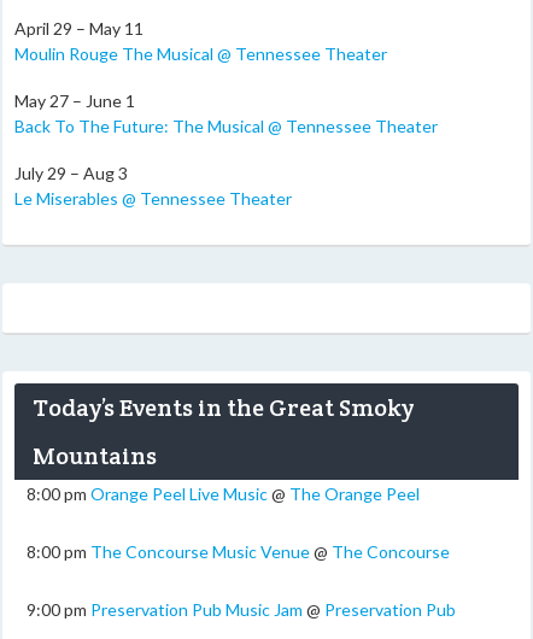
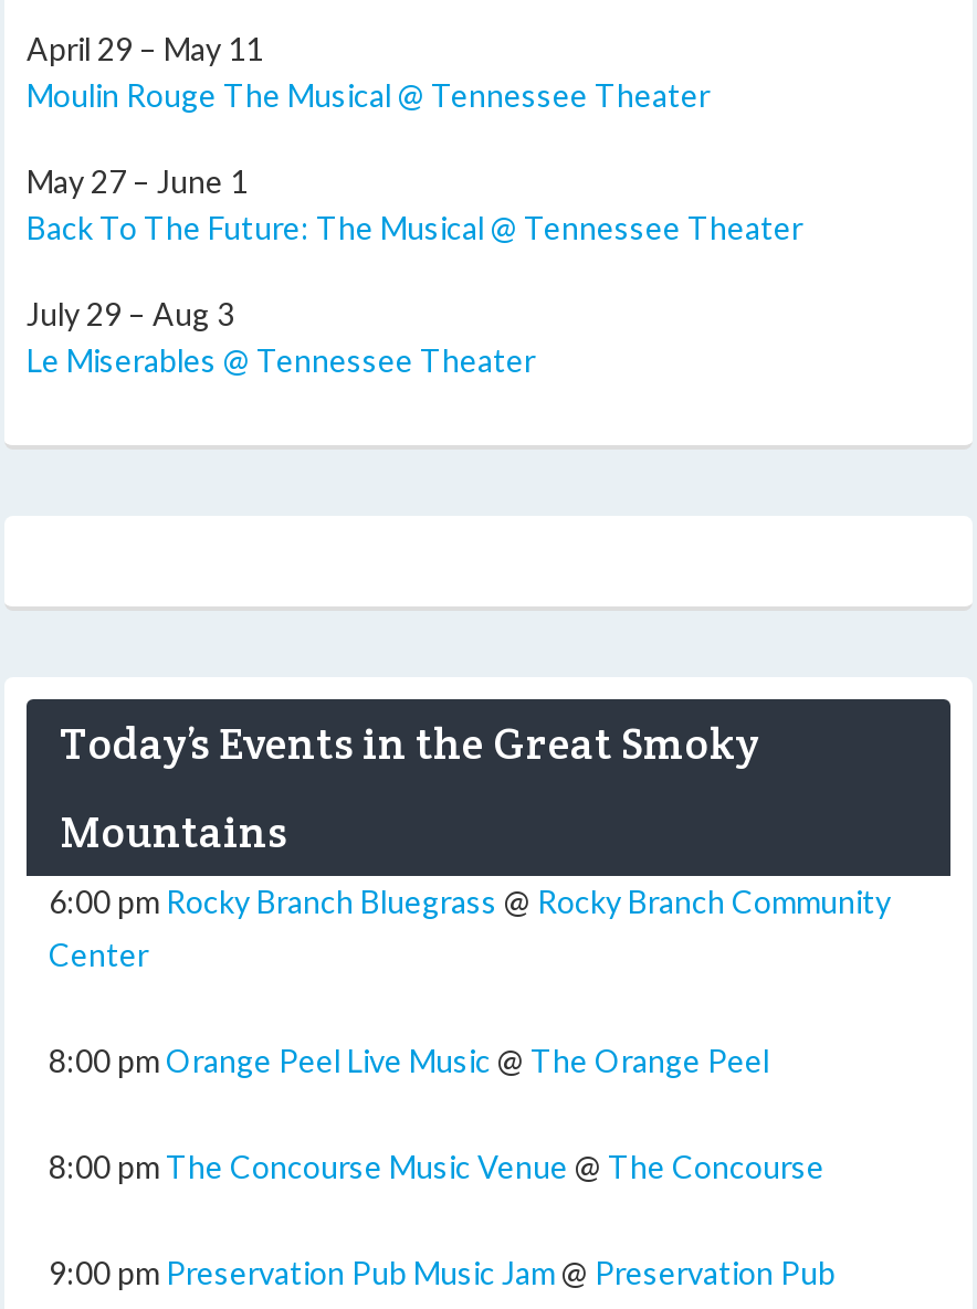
none -> [49,882,891,973] 6:00 pm Rocky Branch Bluegrass @ Rocky Branch Community | Center

